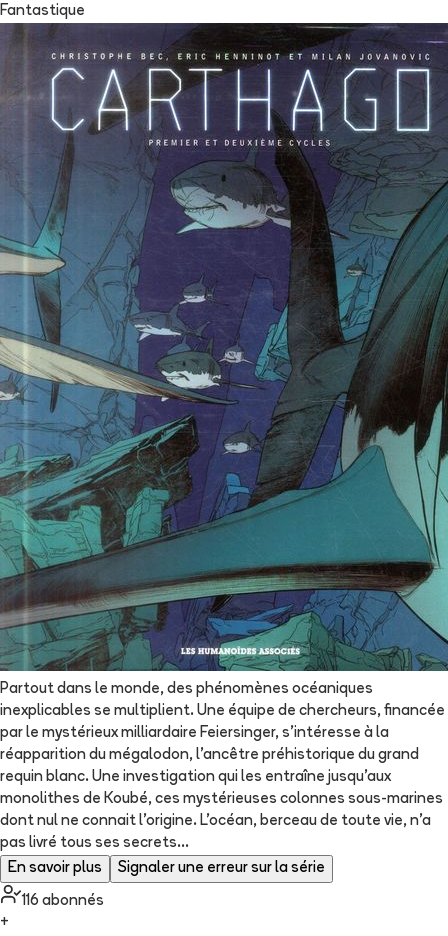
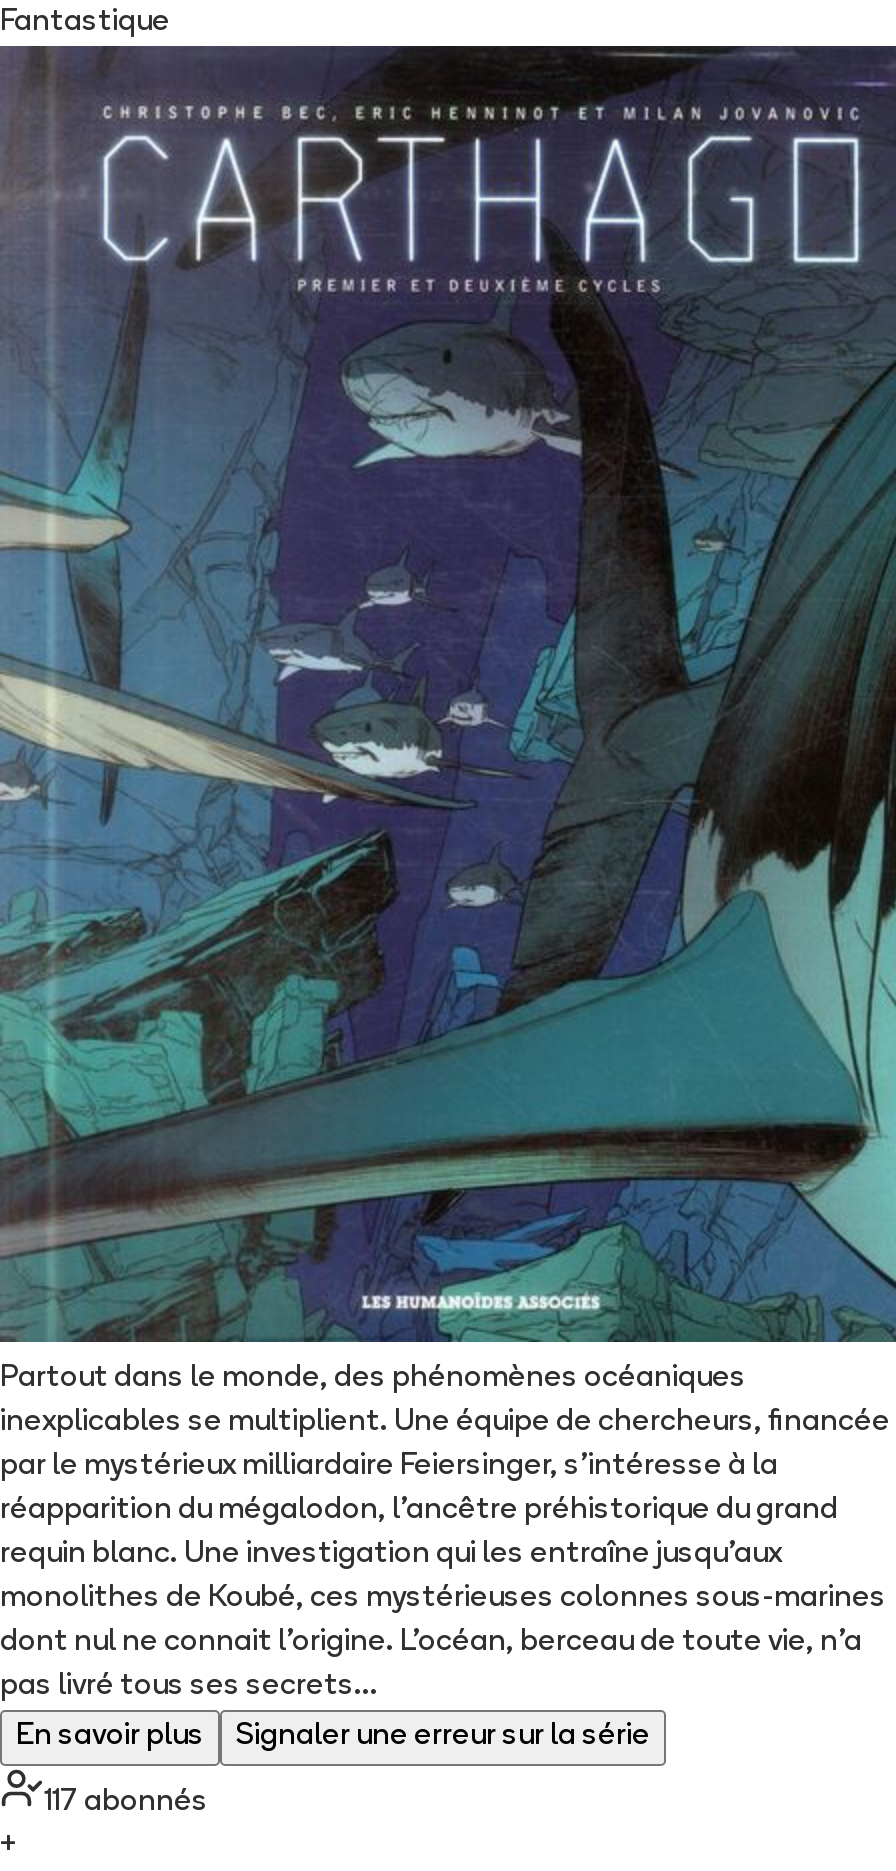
[22,894,104,909] 116 abonnés -> [44,1789,208,1819] 117 abonnés

